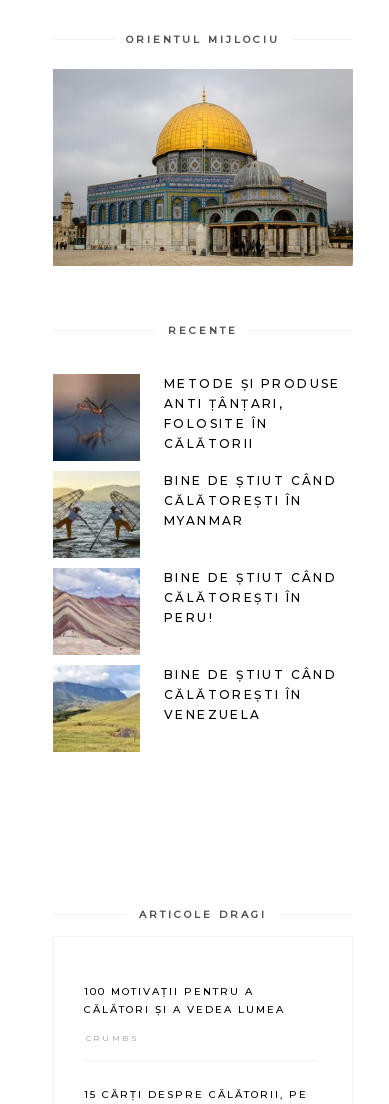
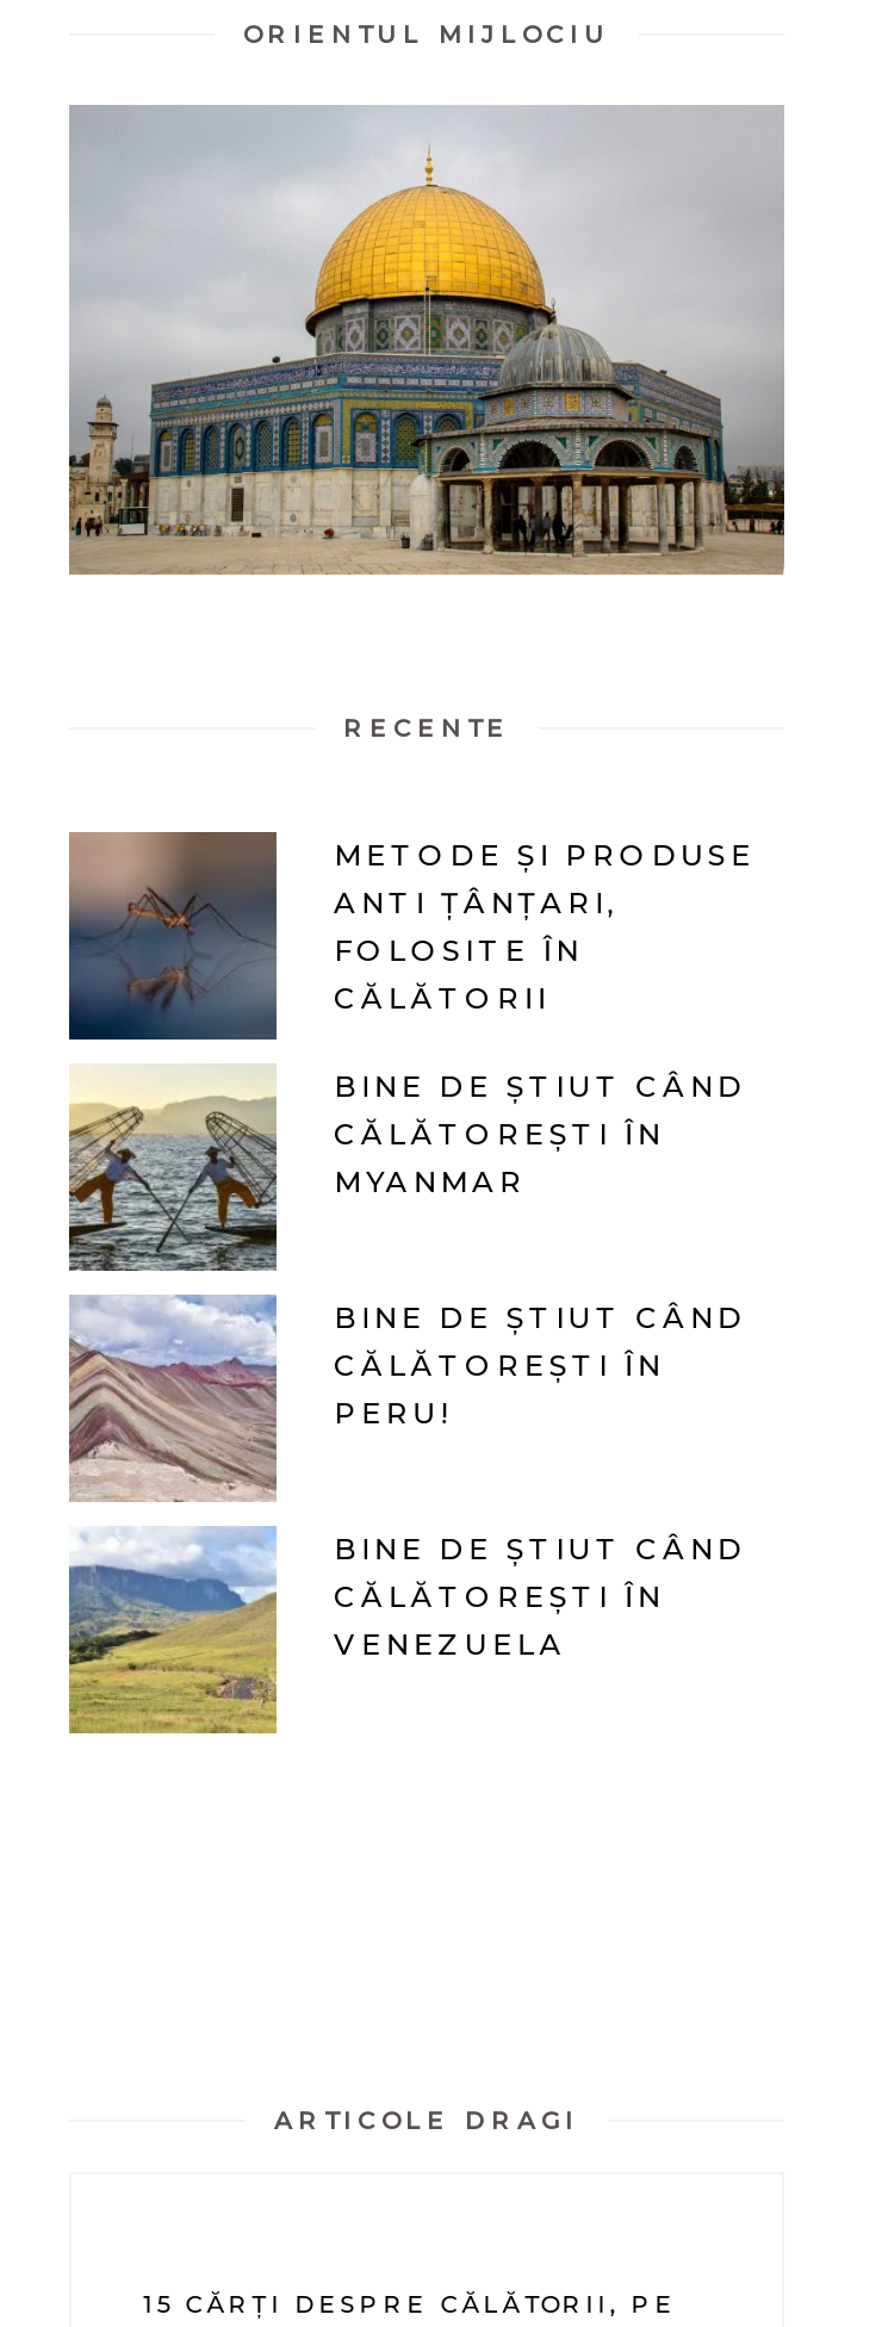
[84,985,285,1043] 100 MOTIVAȚII PENTRU A | CĂLĂTORI ȘI A VEDEA LUMEA | CRUMBS -> none

